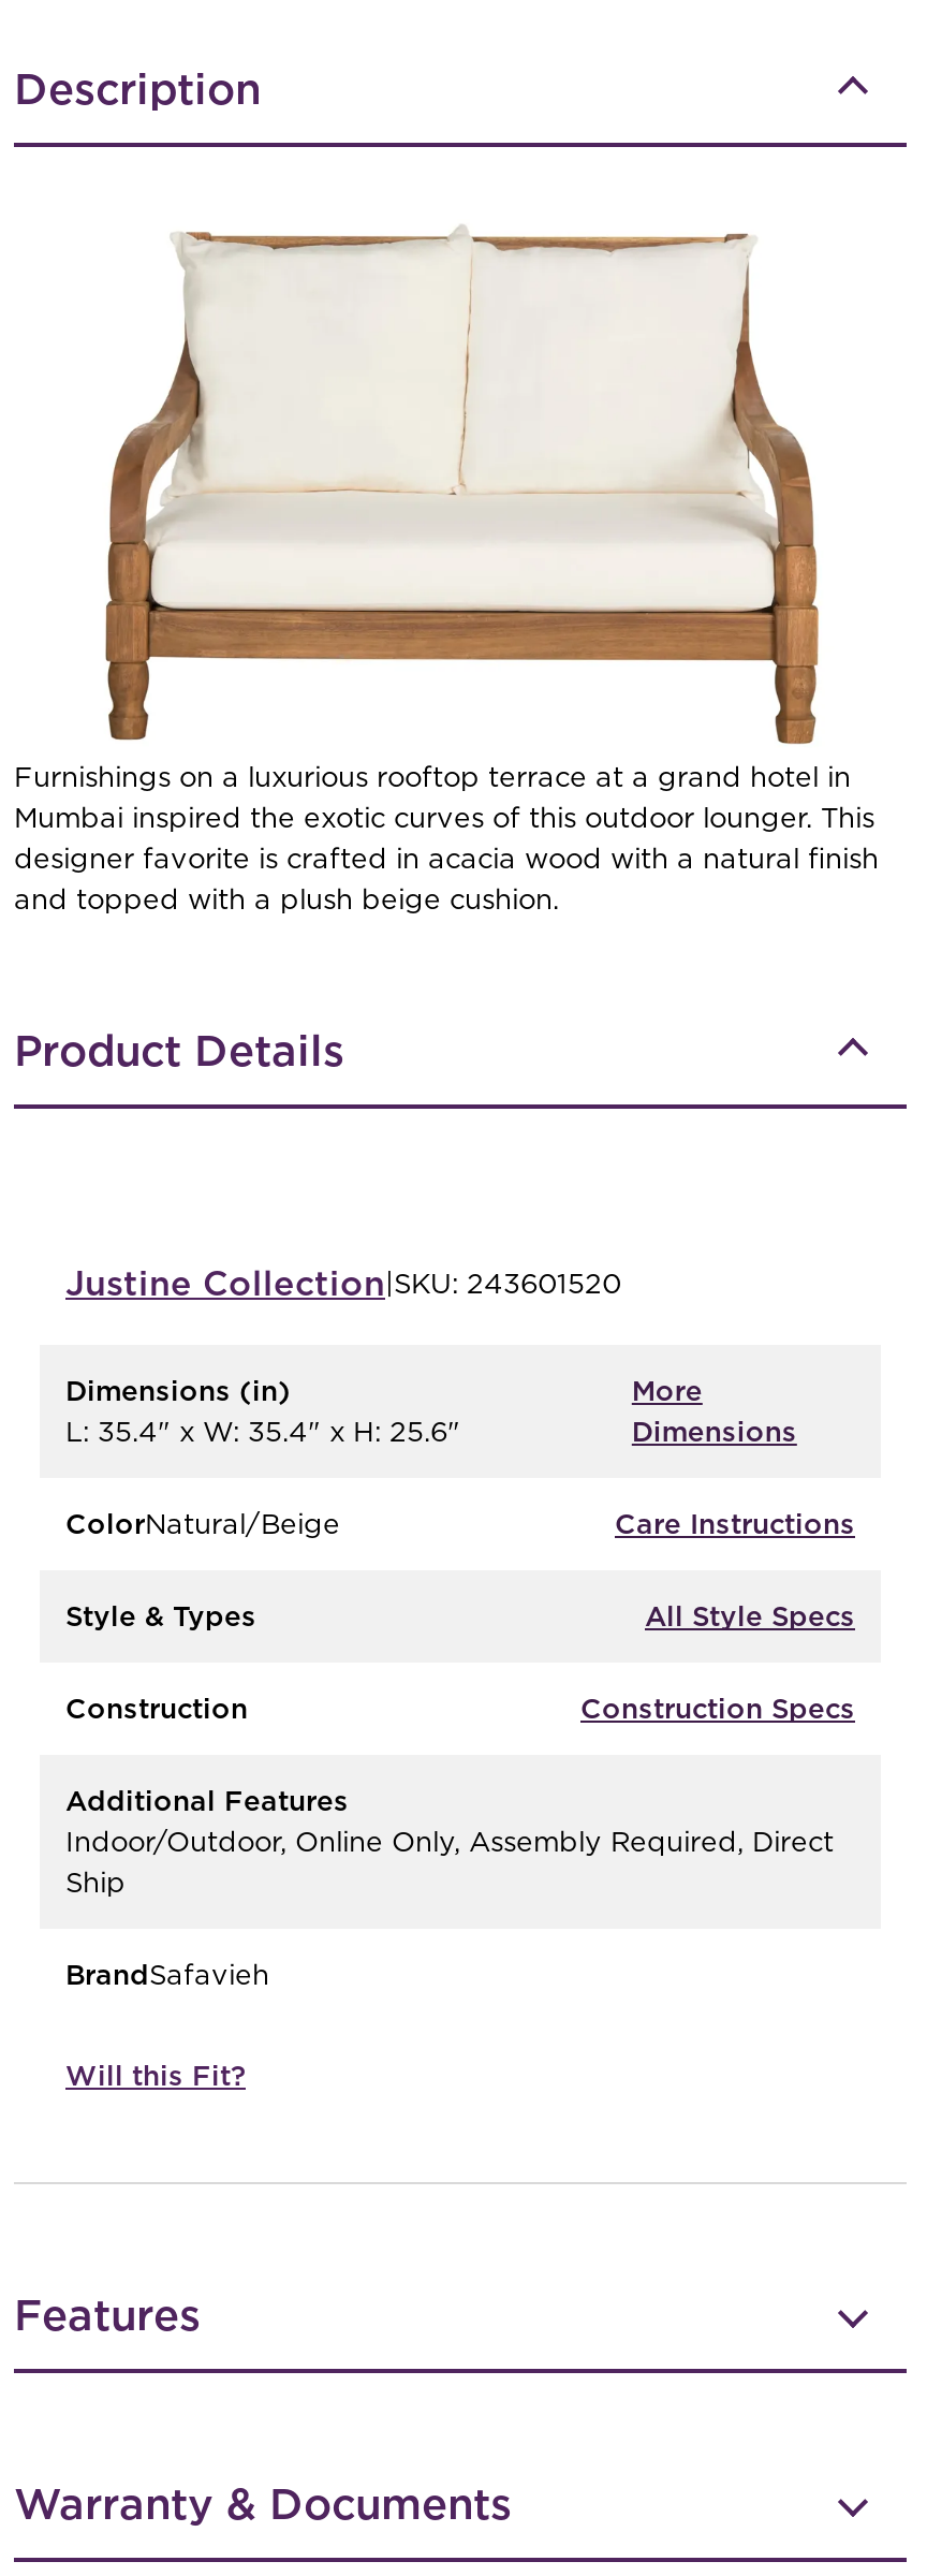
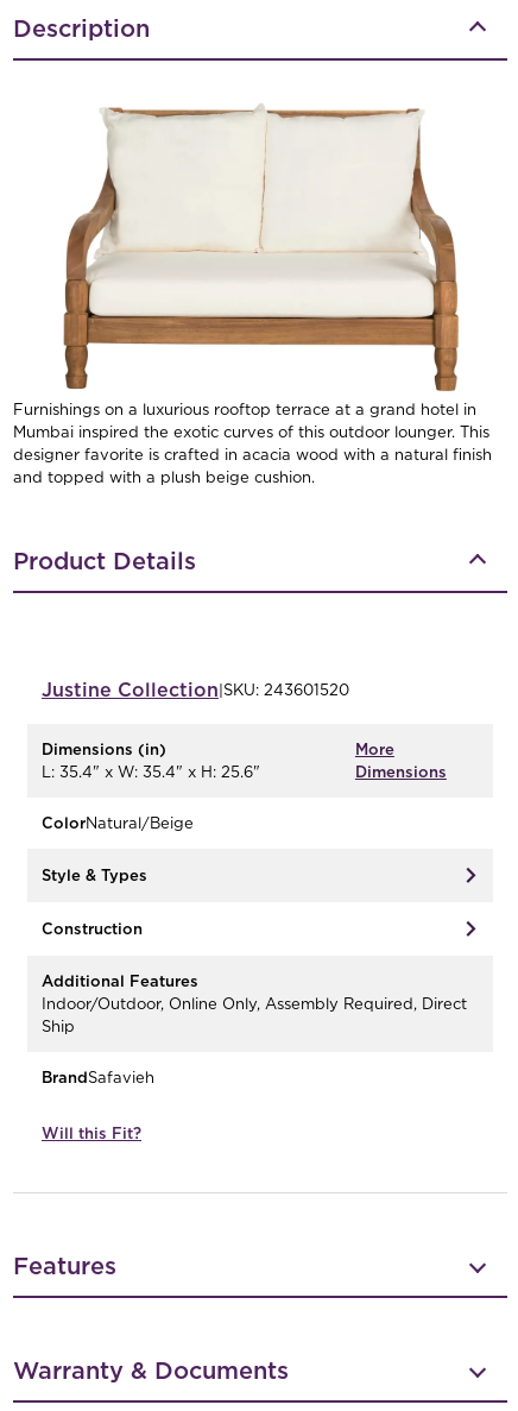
[615,1508,855,1540] Care Instructions -> none
[645,1600,855,1632] All Style Specs -> none
[580,1692,855,1725] Construction Specs -> none

